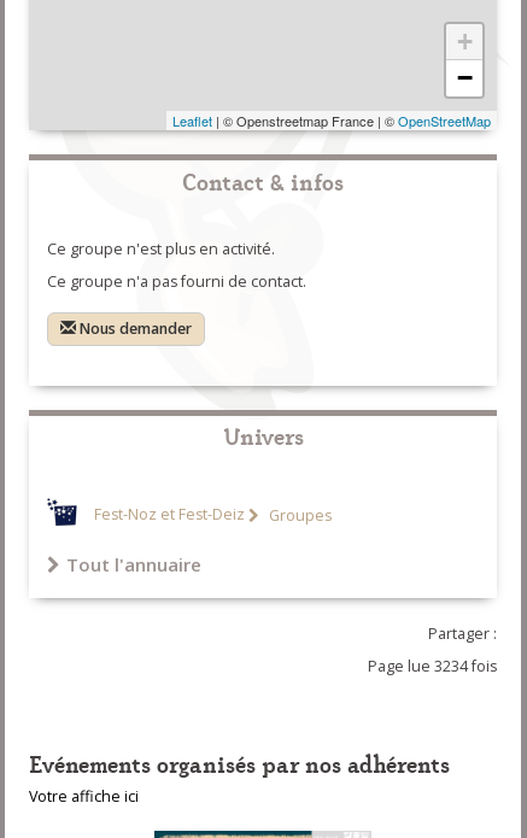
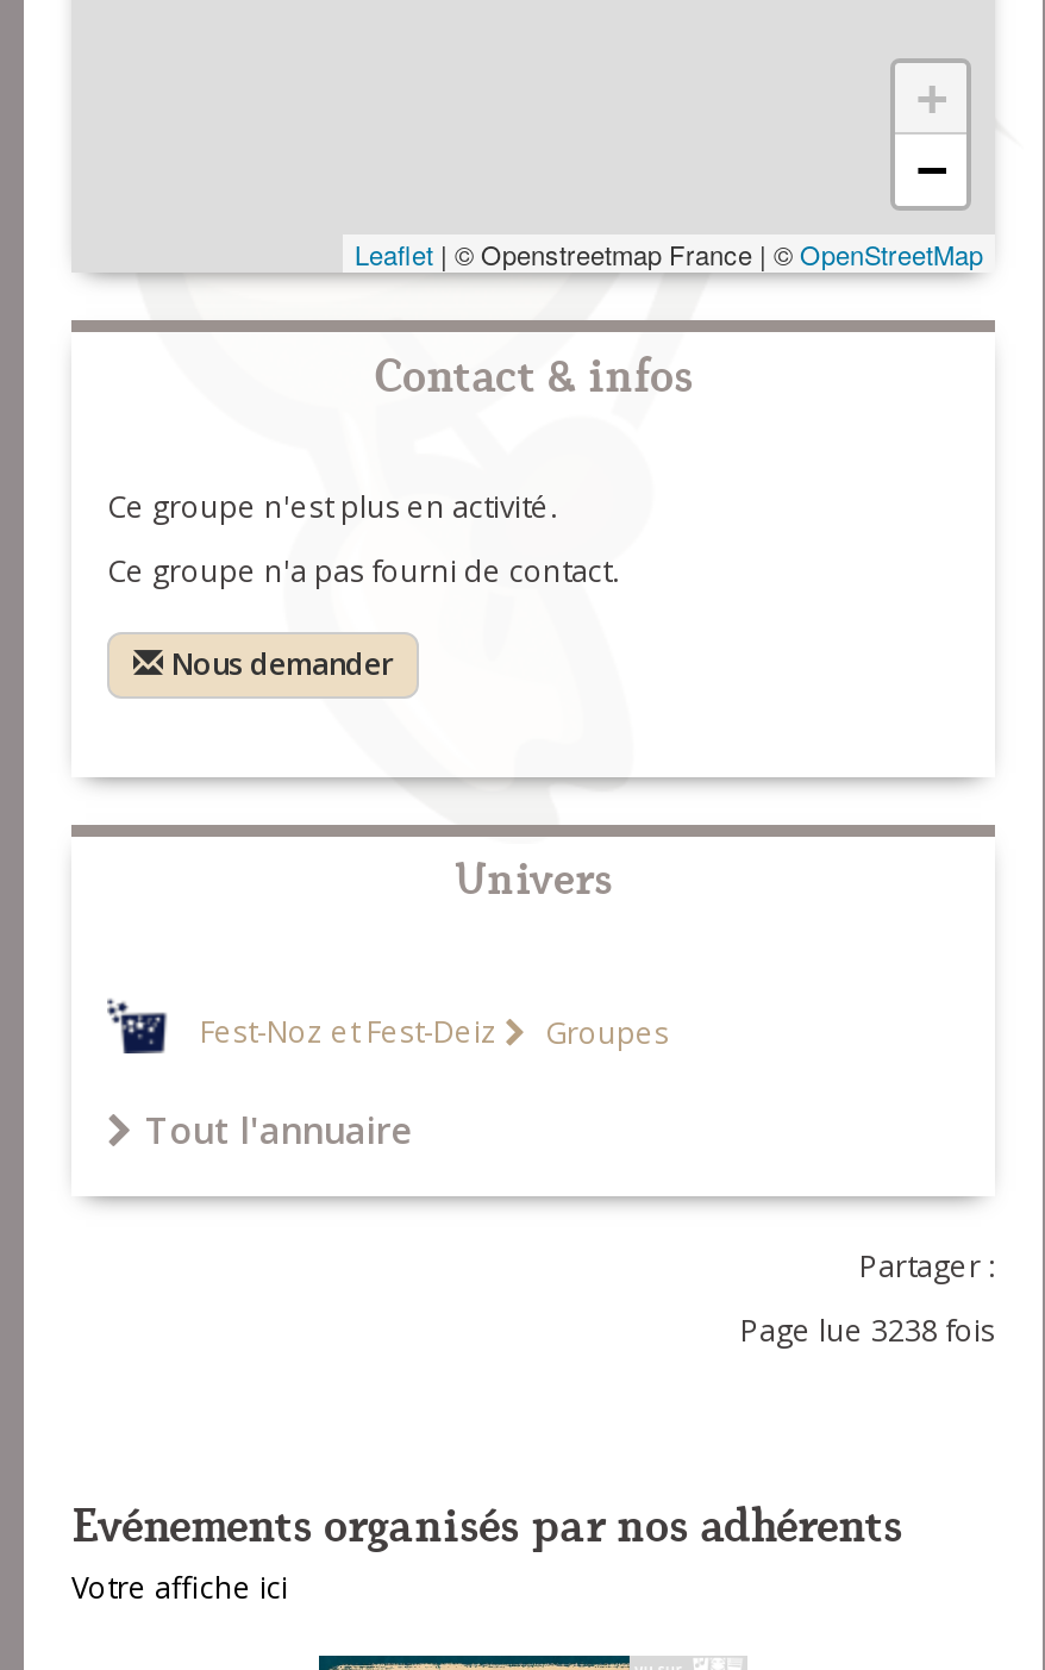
[368,656,497,677] Page lue 3234 fois -> [740,1311,995,1352] Page lue 3238 fois

